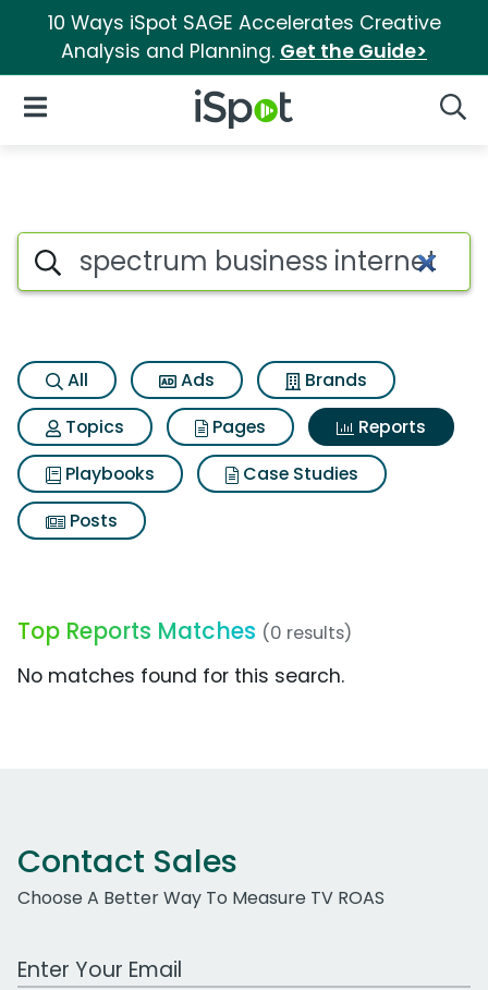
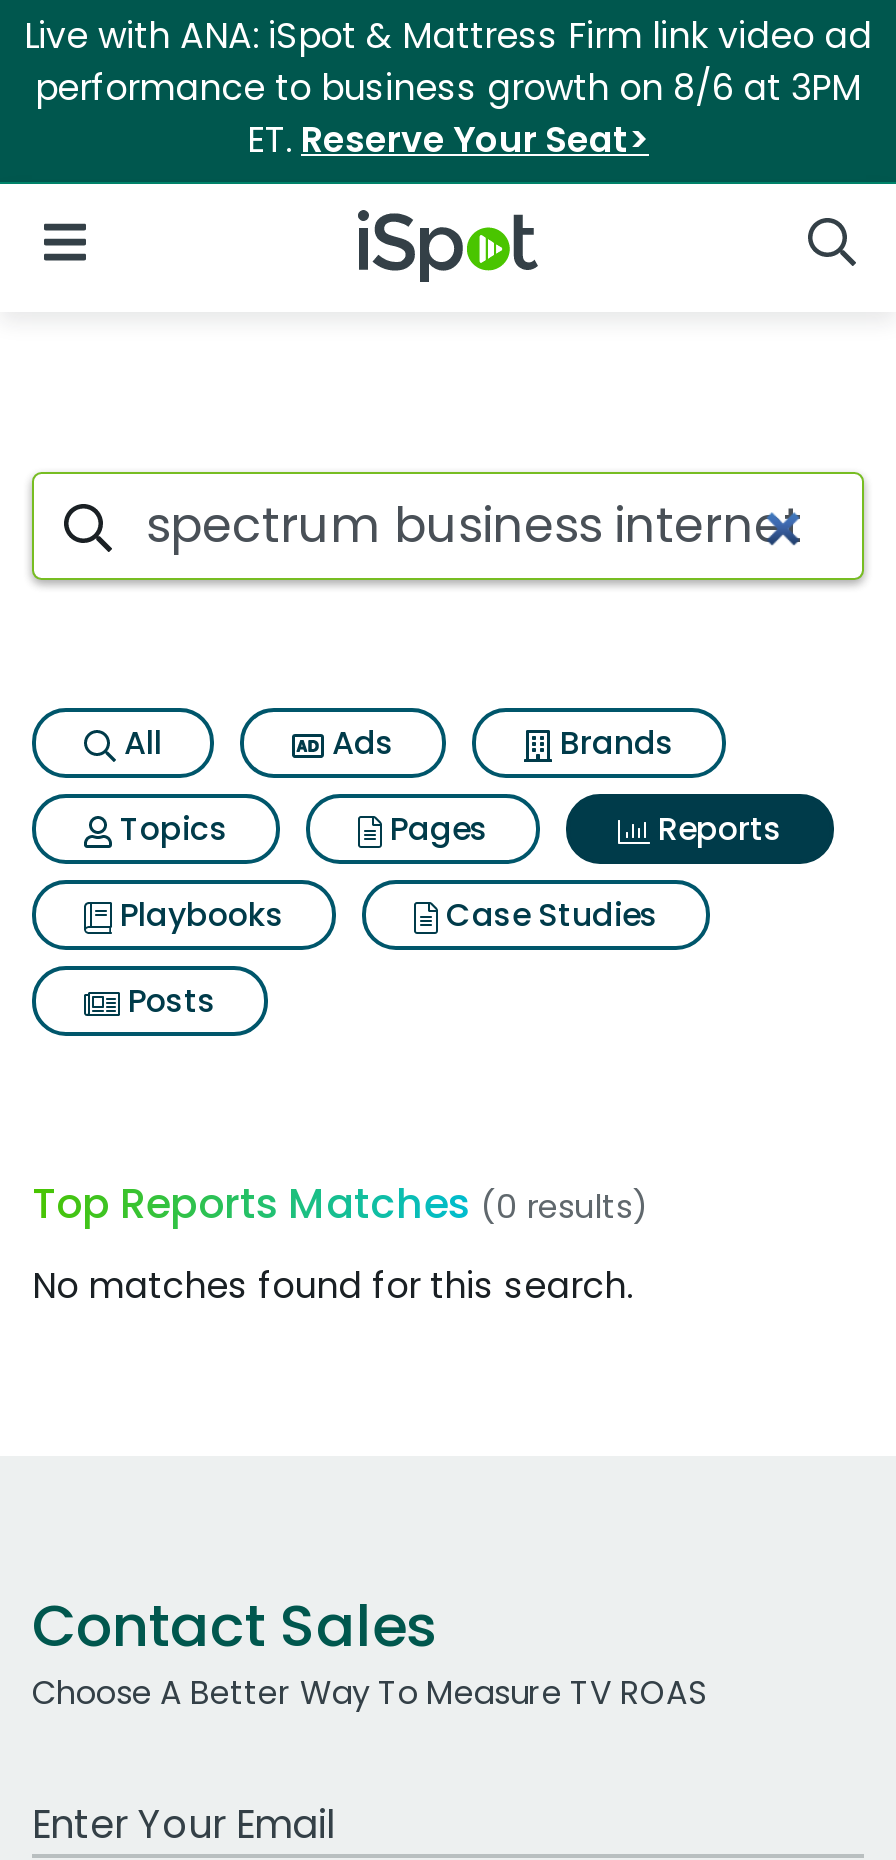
[47,10,441,64] 10 Ways iSpot SAGE Accelerates Creative | Analysis and Planning. Get the Guide> -> [24,12,872,164] Live with ANA: iSpot & Mattress Firm link video ad | performance to business growth on 8/6 at 3PM | ET. Reserve Your Seat>

